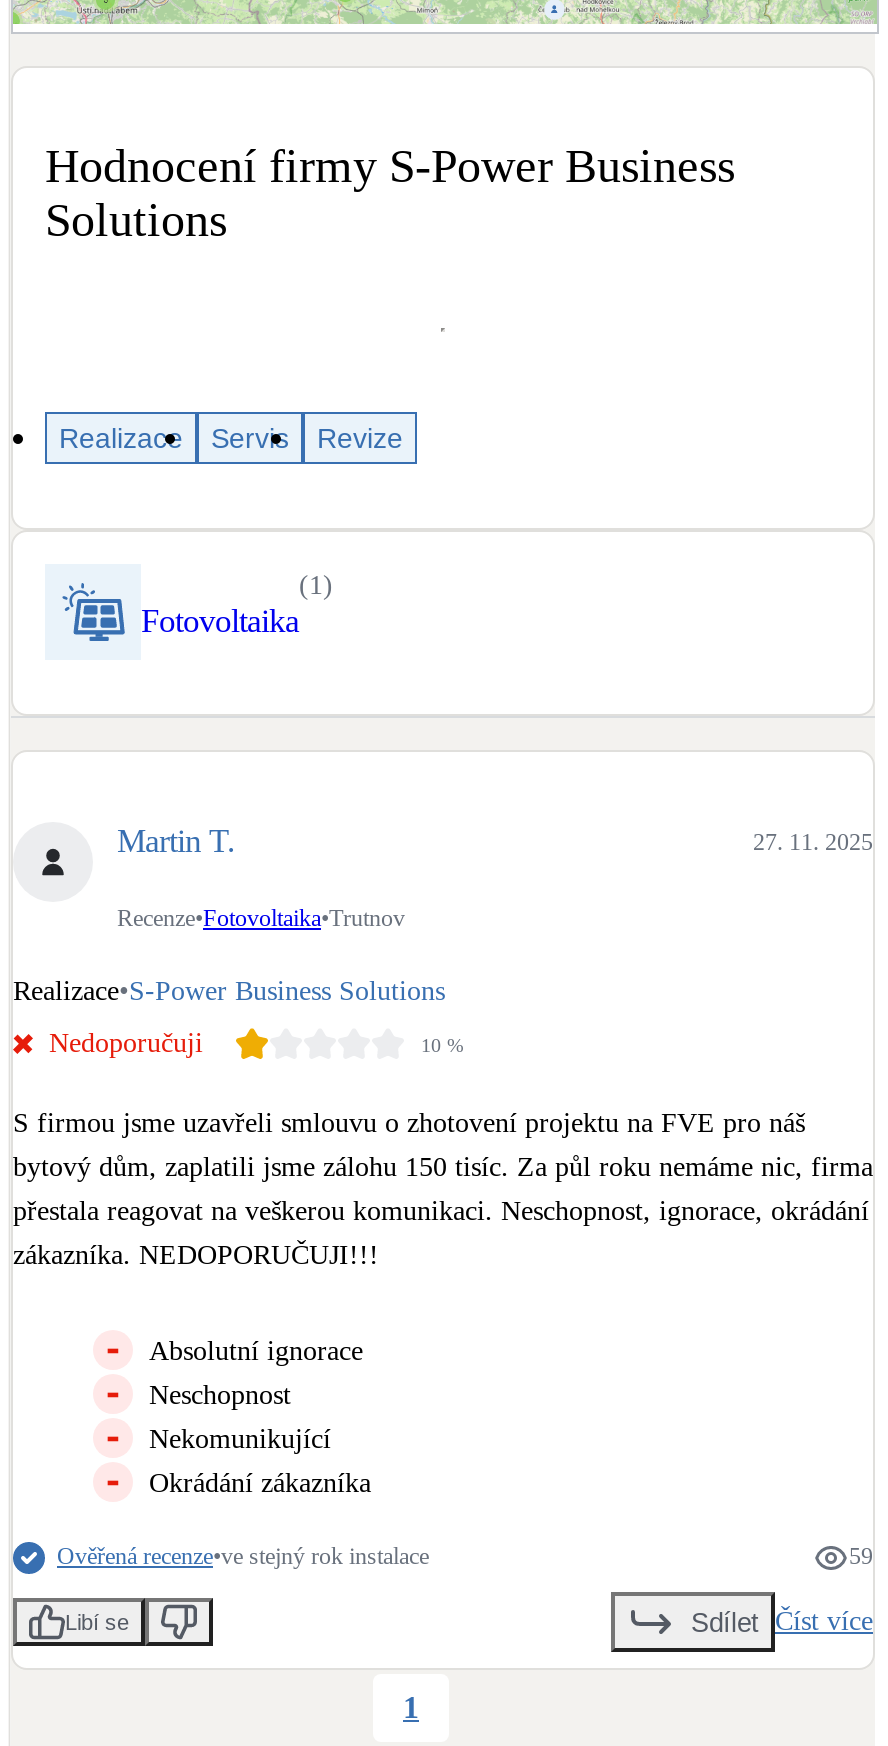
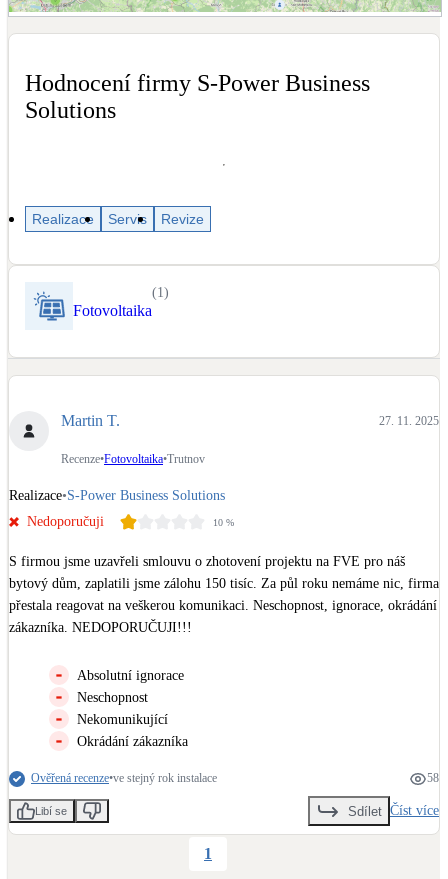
[849,1543,873,1571] 59 -> [427,771,439,785] 58

